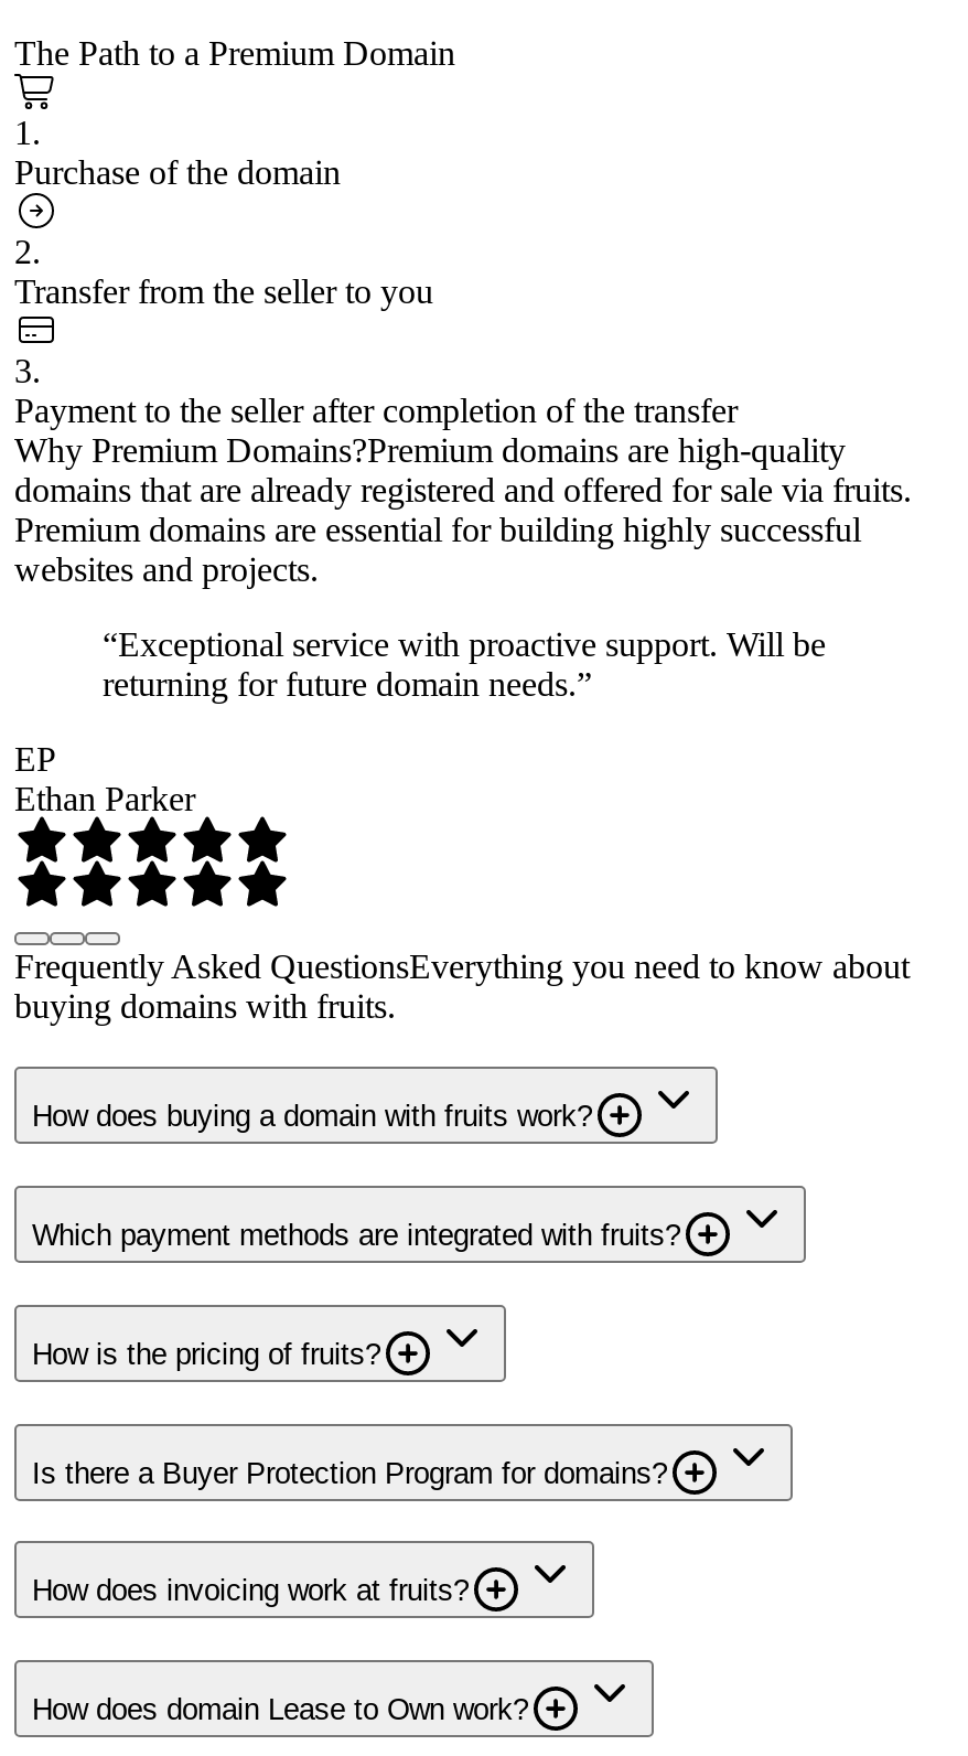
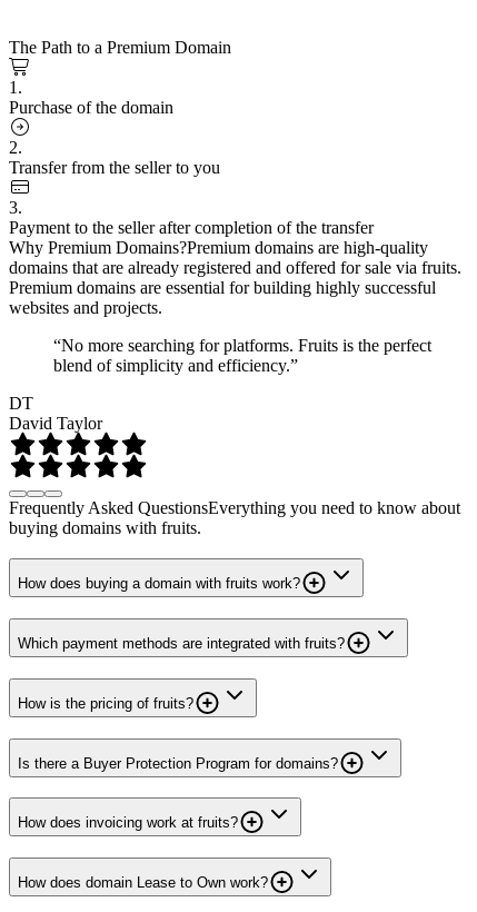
[103,625,826,702] “Exceptional service with proactive support. Will be | returning for future domain needs.” -> [53,335,431,374] “No more searching for platforms. Fruits is the perfect | blend of simplicity and efficiency.”
[14,739,195,816] EP | Ethan Parker -> [9,393,102,432] DT | David Taylor

